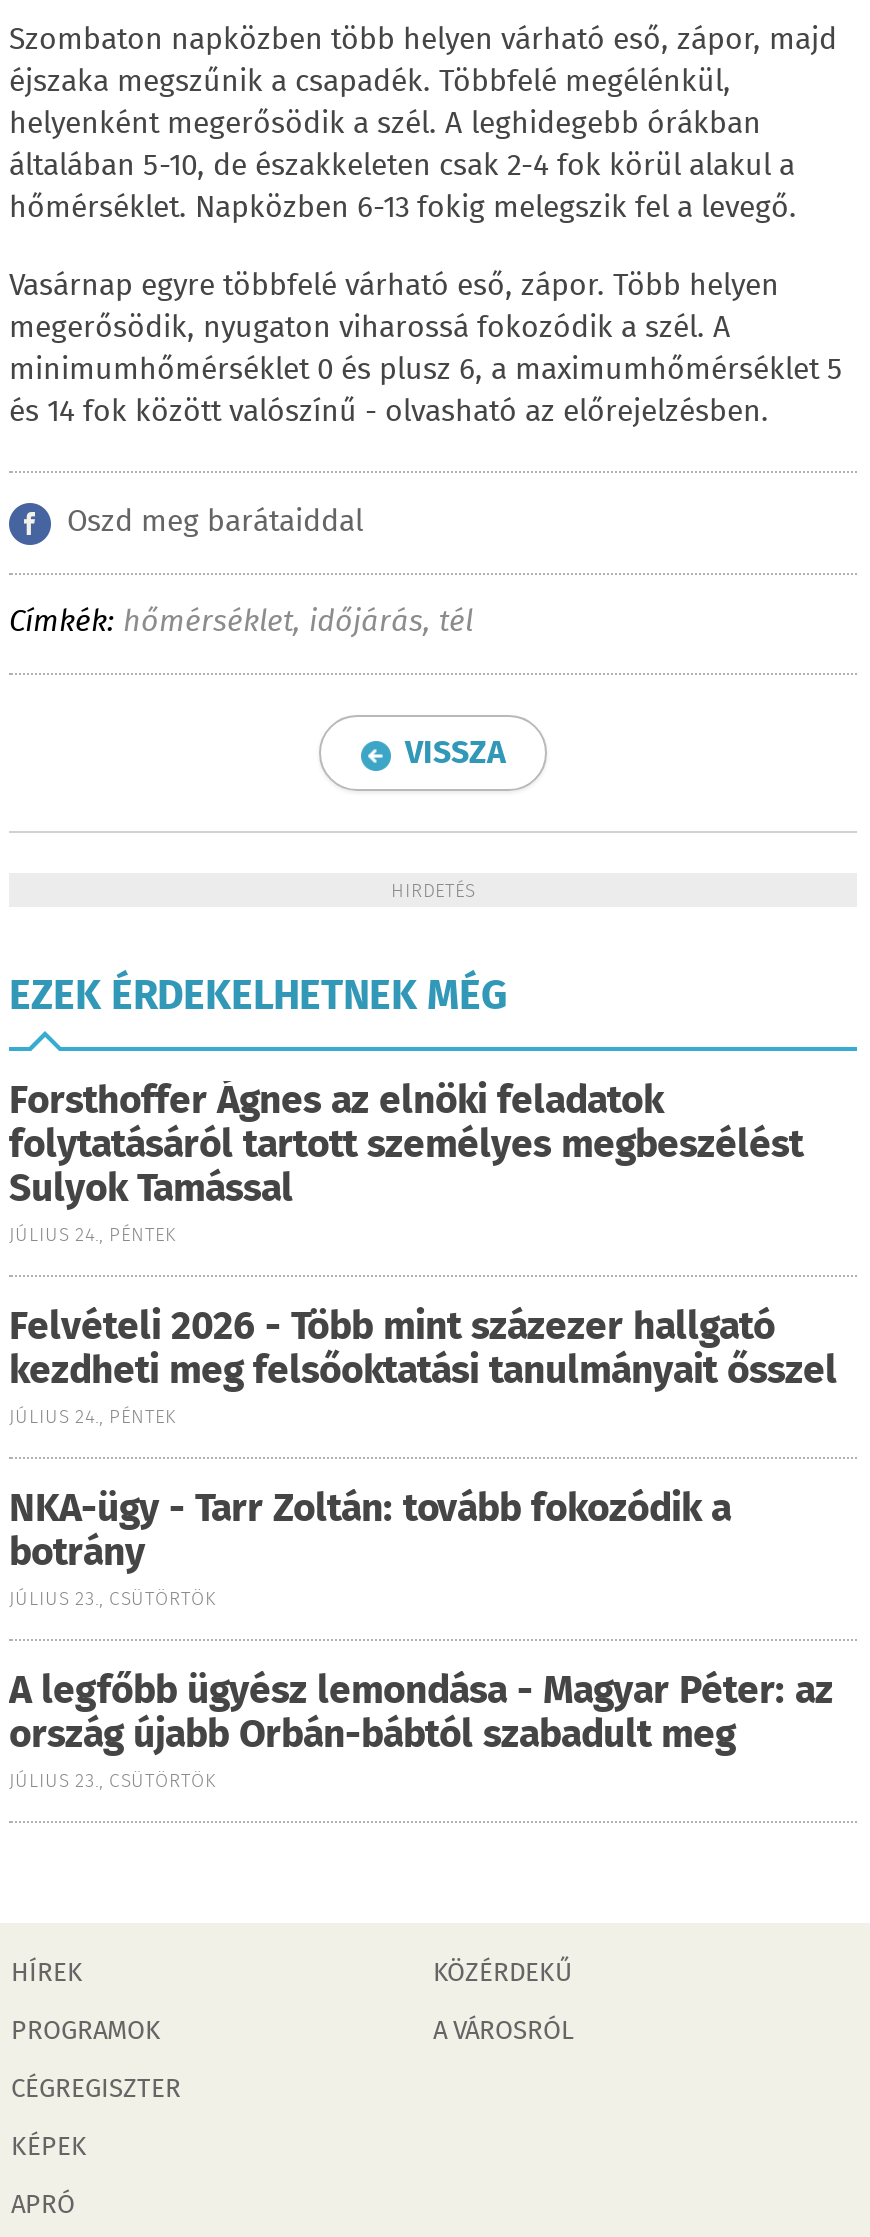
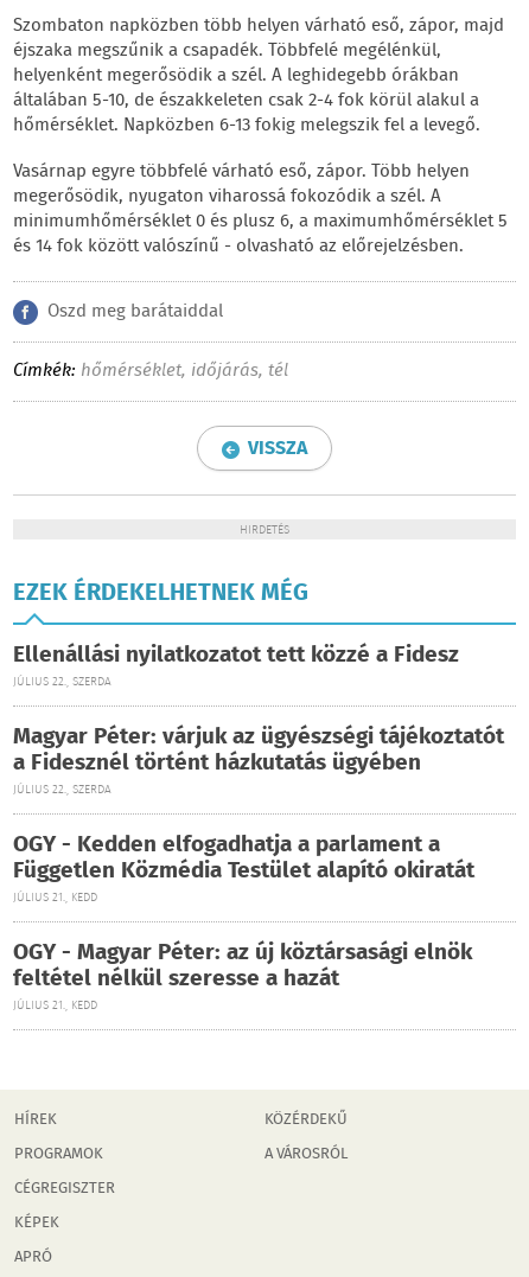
[9,1073,803,1251] Forsthoffer Ágnes az elnöki feladatok | folytatásáról tartott személyes megbeszélést | Sulyok Tamással | JÚLIUS 24., PÉNTEK -> [13,638,459,691] Ellenállási nyilatkozatot tett közzé a Fidesz | JÚLIUS 22., SZERDA
[9,1299,837,1433] Felvételi 2026 - Több mint százezer hallgató | kezdheti meg felsőoktatási tanulmányait ősszel | JÚLIUS 24., PÉNTEK -> [13,720,504,799] Magyar Péter: várjuk az ügyészségi tájékoztatót | a Fidesznél történt házkutatás ügyében | JÚLIUS 22., SZERDA
[9,1481,731,1615] NKA-ügy - Tarr Zoltán: tovább fokozódik a | botrány | JÚLIUS 23., CSÜTÖRTÖK -> [13,828,474,907] OGY - Kedden elfogadhatja a parlament a | Független Közmédia Testület alapító okiratát | JÚLIUS 21., KEDD
[9,1663,833,1797] A legfőbb ügyész lemondása - Magyar Péter: az | ország újabb Orbán-bábtól szabadult meg | JÚLIUS 23., CSÜTÖRTÖK -> [13,936,472,1015] OGY - Magyar Péter: az új köztársasági elnök | feltétel nélkül szeresse a hazát | JÚLIUS 21., KEDD

